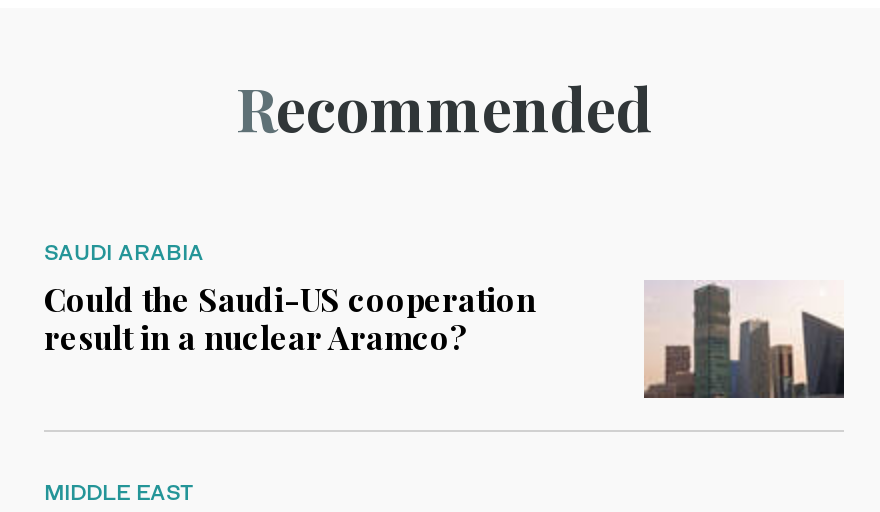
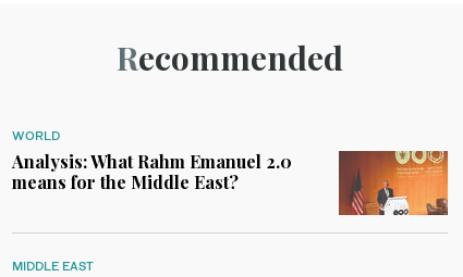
[44,237,536,357] SAUDI ARABIA | Could the Saudi-US cooperation | result in a nuclear Aramco? -> [12,128,292,193] WORLD | Analysis: What Rahm Emanuel 2.0 | means for the Middle East?
[644,280,846,400] [image] -> [338,150,449,216] [image]

